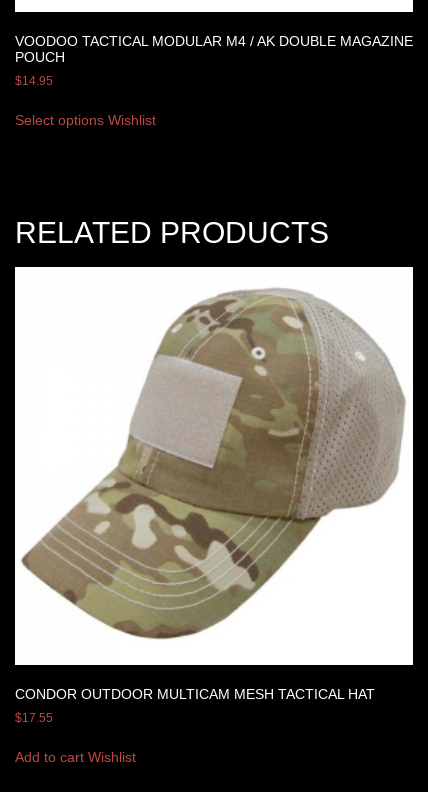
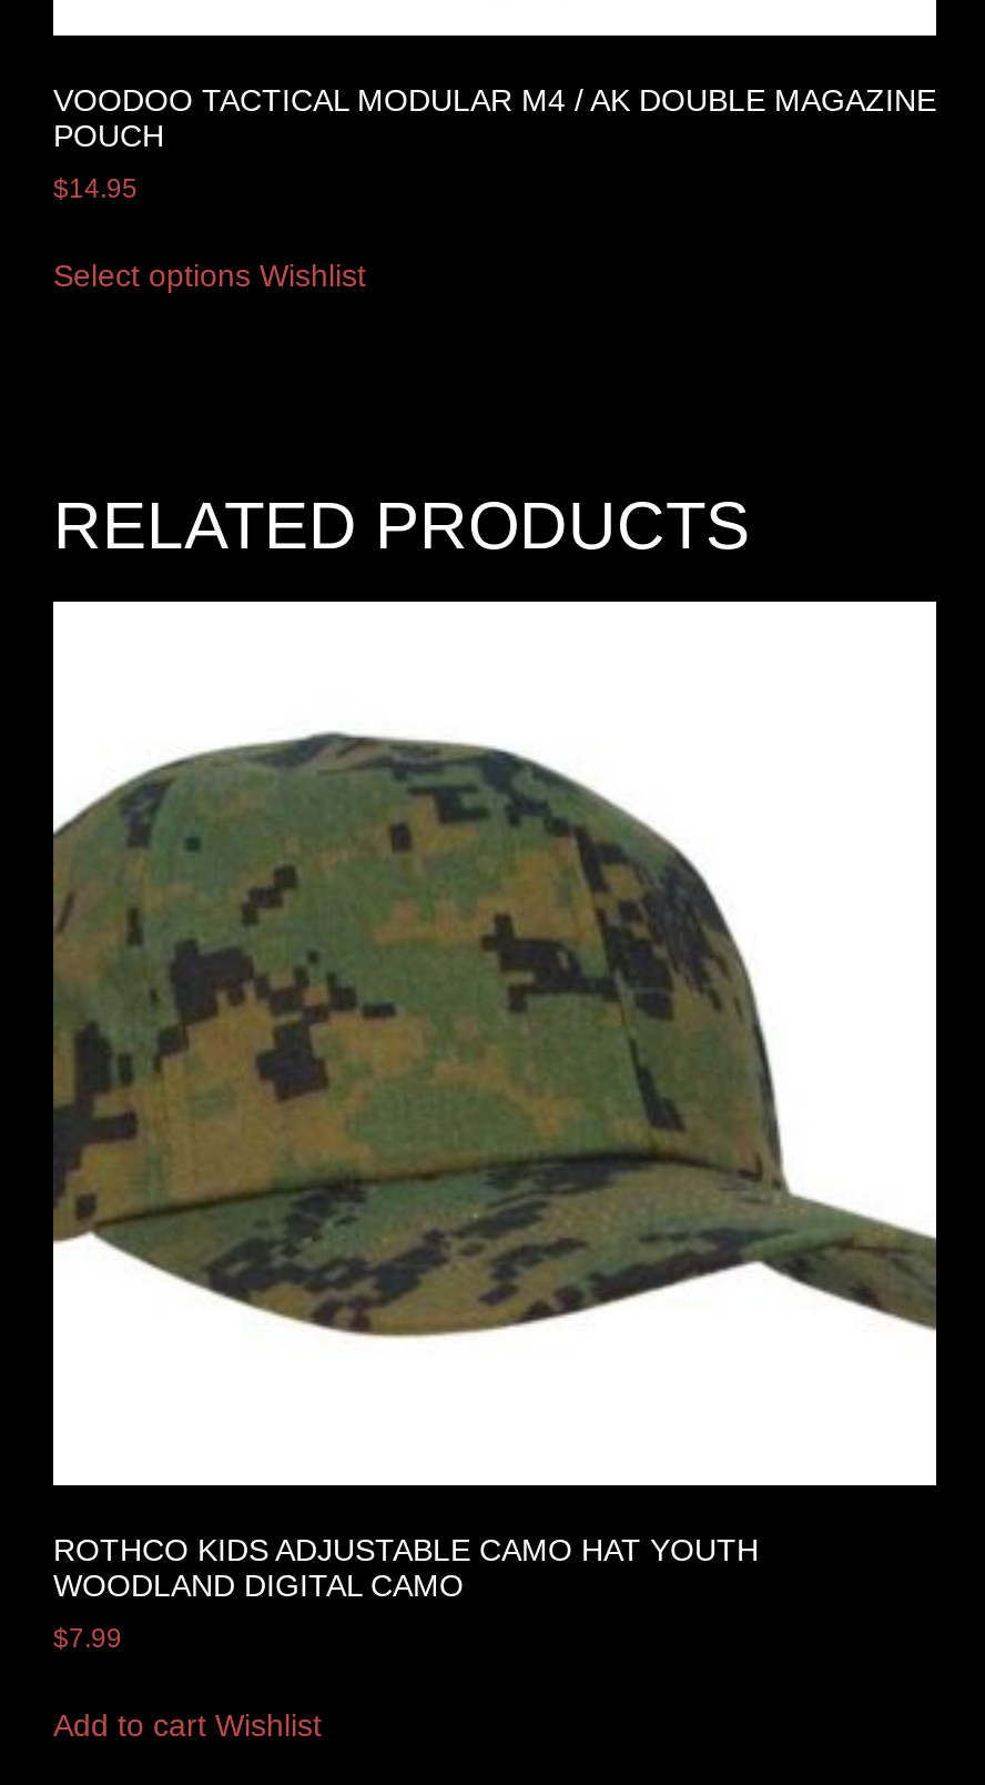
[14,287,414,640] [image] -> [53,684,938,1428] [image]
[15,686,375,702] CONDOR OUTDOOR MULTICAM MESH TACTICAL HAT -> [53,1532,759,1603] ROTHCO KIDS ADJUSTABLE CAMO HAT YOUTH | WOODLAND DIGITAL CAMO
[15,711,53,725] $17.55 -> [53,1623,122,1654] $7.99

